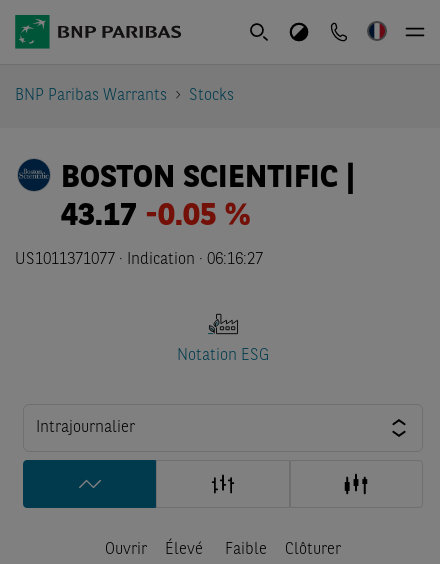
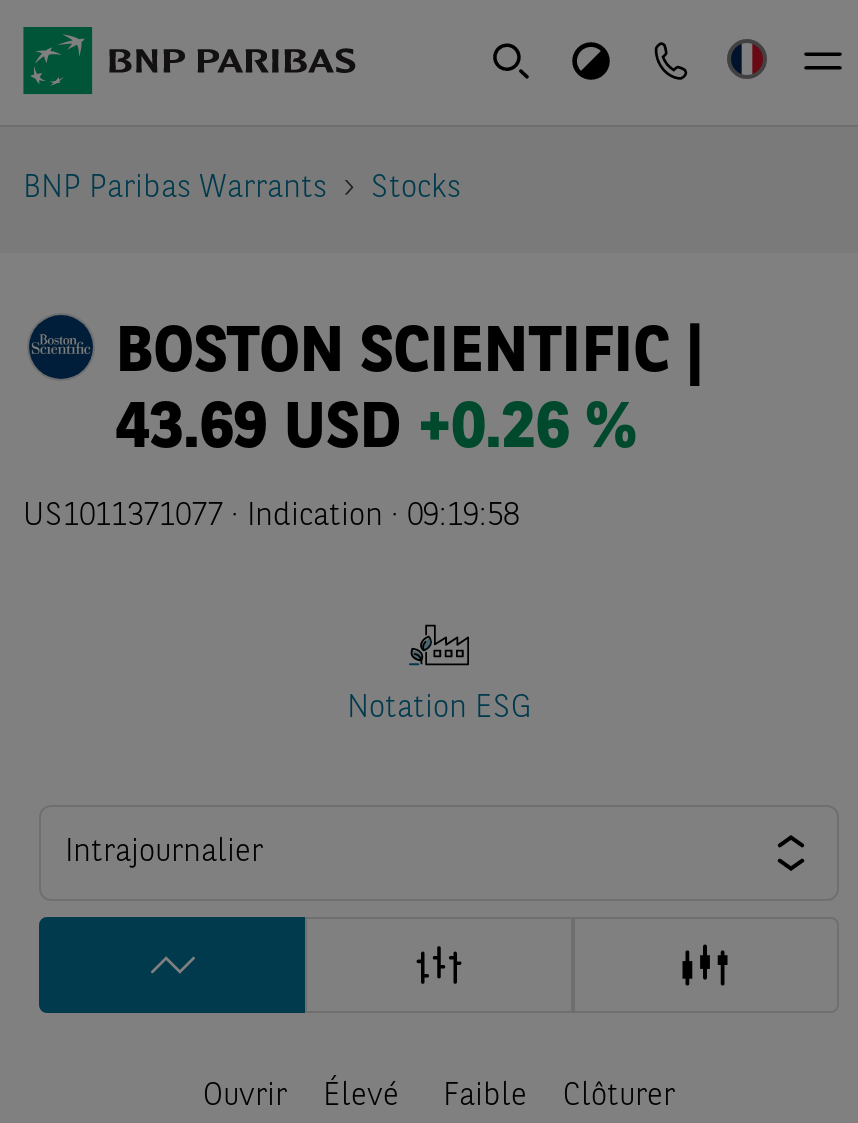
[61,201,250,233] 43.17 -0.05 % -> [116,399,636,463] 43.69 USD +0.26 %
[15,252,263,268] US1011371077 · Indication · 06:16:27 -> [23,501,519,533] US1011371077 · Indication · 09:19:58

